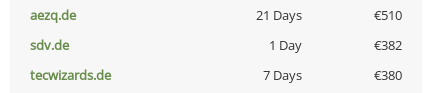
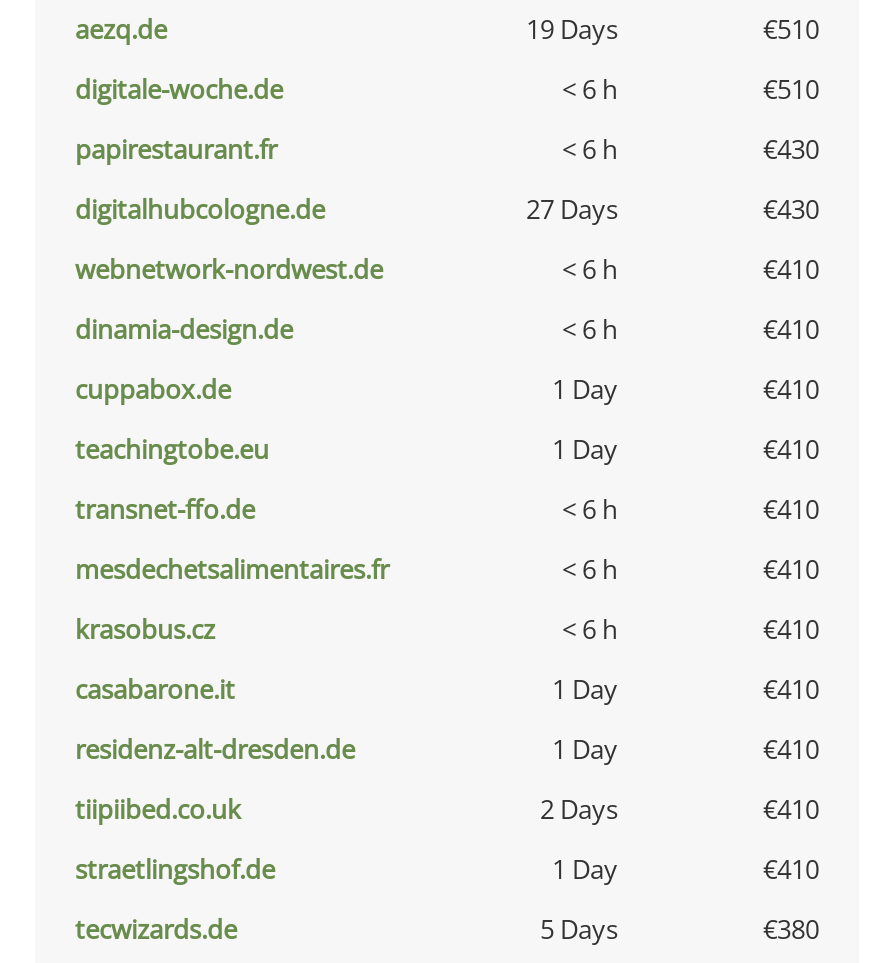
[255,6,301,24] 21 Days -> [526,11,618,47] 19 Days
[30,36,69,54] sdv.de -> [75,71,819,407] digitale-woche.de | < 6 h | €510 | papirestaurant.fr | < 6 h | €430 | digitalhubcologne.de | 27 Days | €430 | webnetwork-nordwest.de | < 6 h | €410 | dinamia-design.de | < 6 h | €410 | cuppabox.de
[374,36,402,54] €382 -> [75,371,819,887] €410 | teachingtobe.eu | 1 Day | €410 | transnet-ffo.de | < 6 h | €410 | mesdechetsalimentaires.fr | < 6 h | €410 | krasobus.cz | < 6 h | €410 | casabarone.it | 1 Day | €410 | residenz-alt-dresden.de | 1 Day | €410 | tiipiibed.co.uk | 2 Days | €410 | straetlingshof.de | 1 Day | €410
[262,66,301,84] 7 Days -> [540,911,618,947] 5 Days

